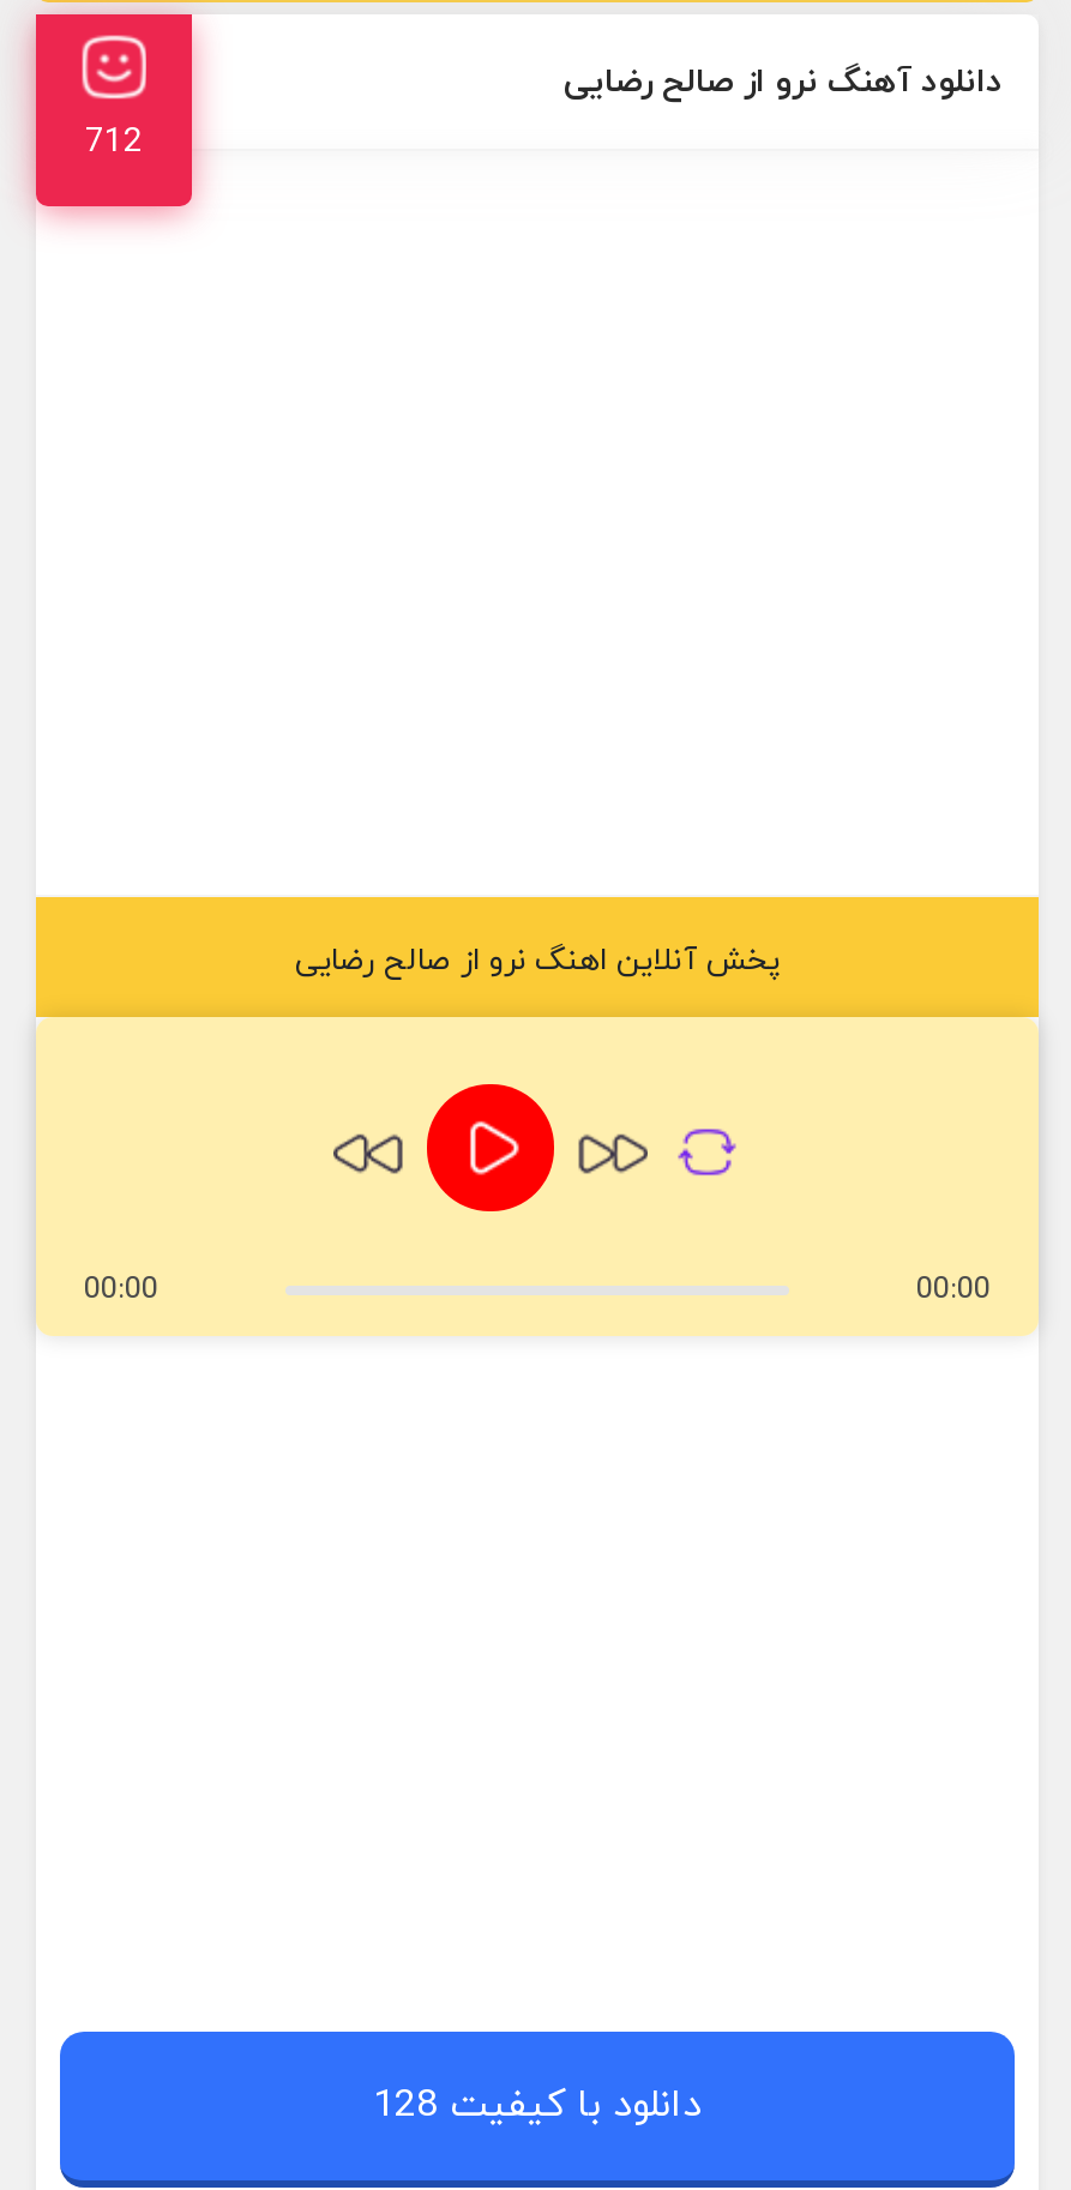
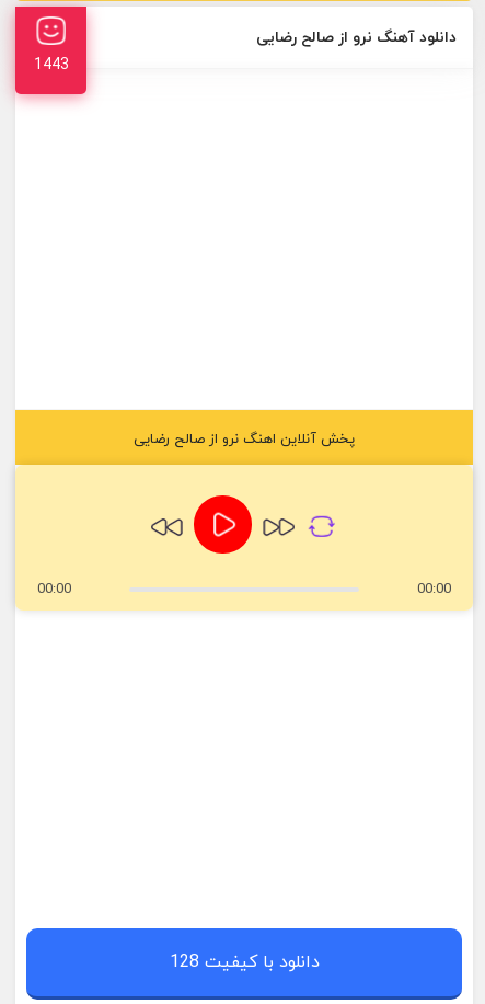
[85,120,143,166] 712 -> [33,55,68,76] 1443

